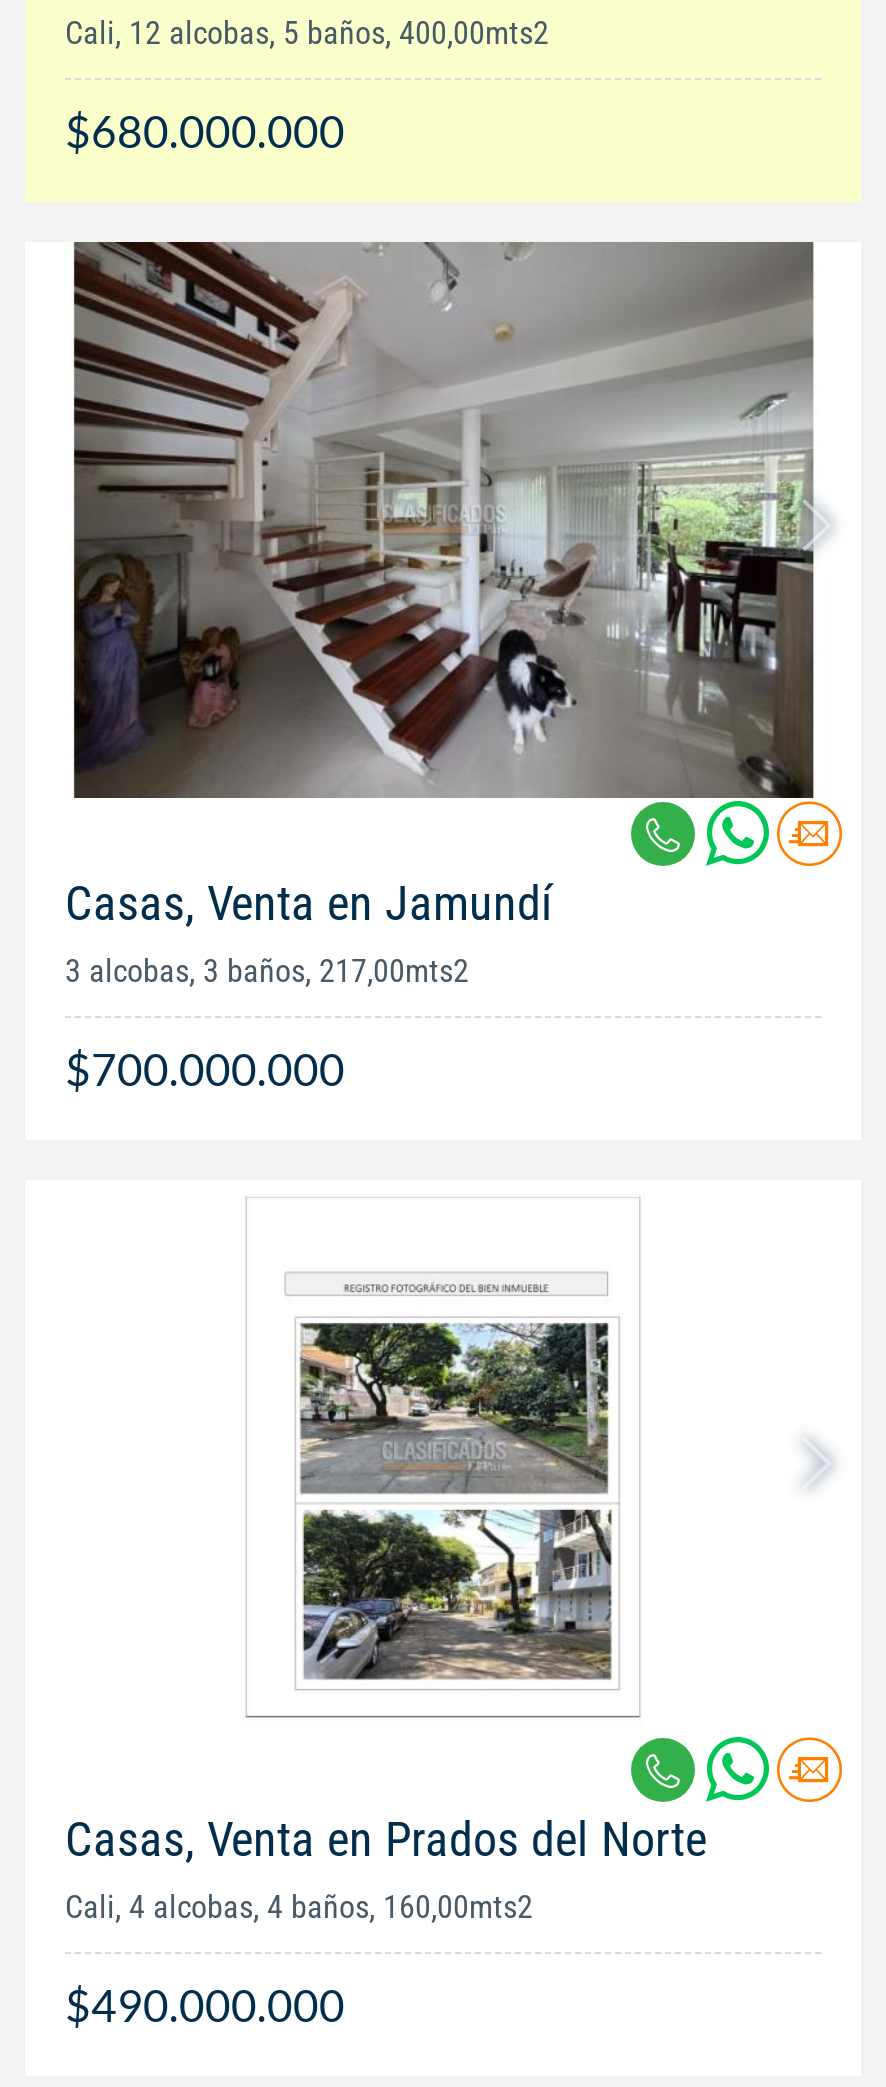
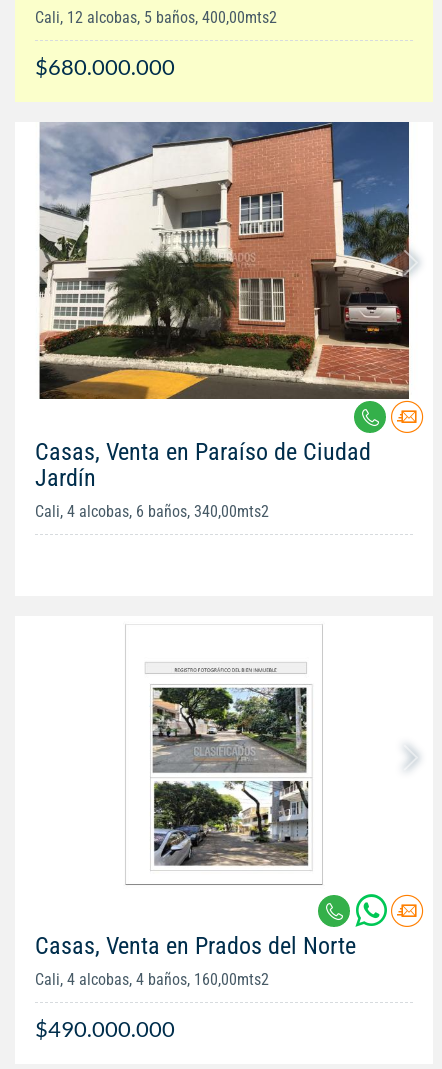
[65,240,815,1096] [image] | Casas, Venta en Jamundí | 3 alcobas, 3 baños, 217,00mts2 | $700.000.000 -> [35,121,410,521] [image] | Casas, Venta en Paraíso de Ciudad | Jardín | Cali, 4 alcobas, 6 baños, 340,00mts2

